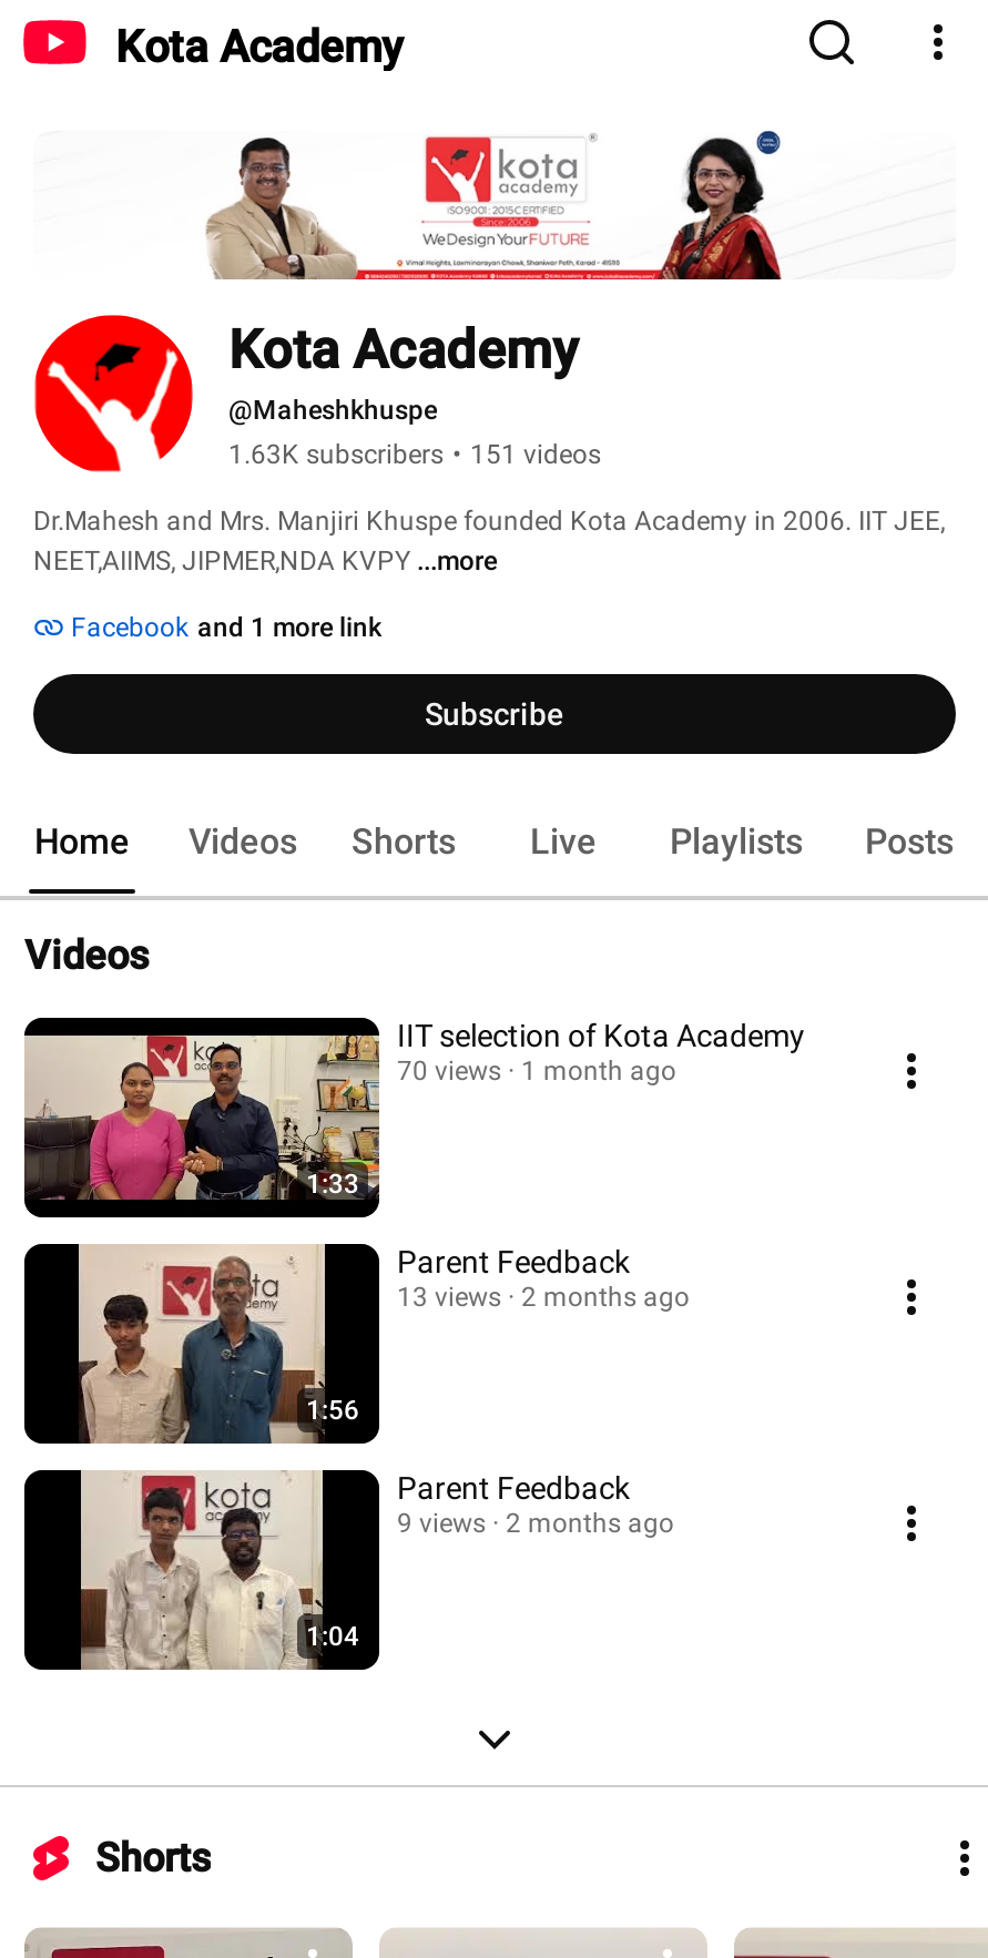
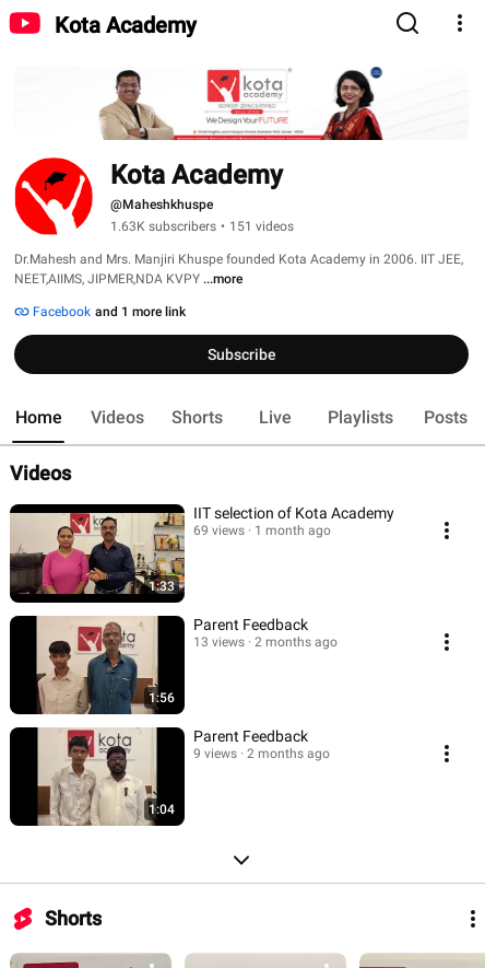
[397,1056,676,1087] 70 views 1 month ago -> [193,523,331,538] 69 views 1 month ago

